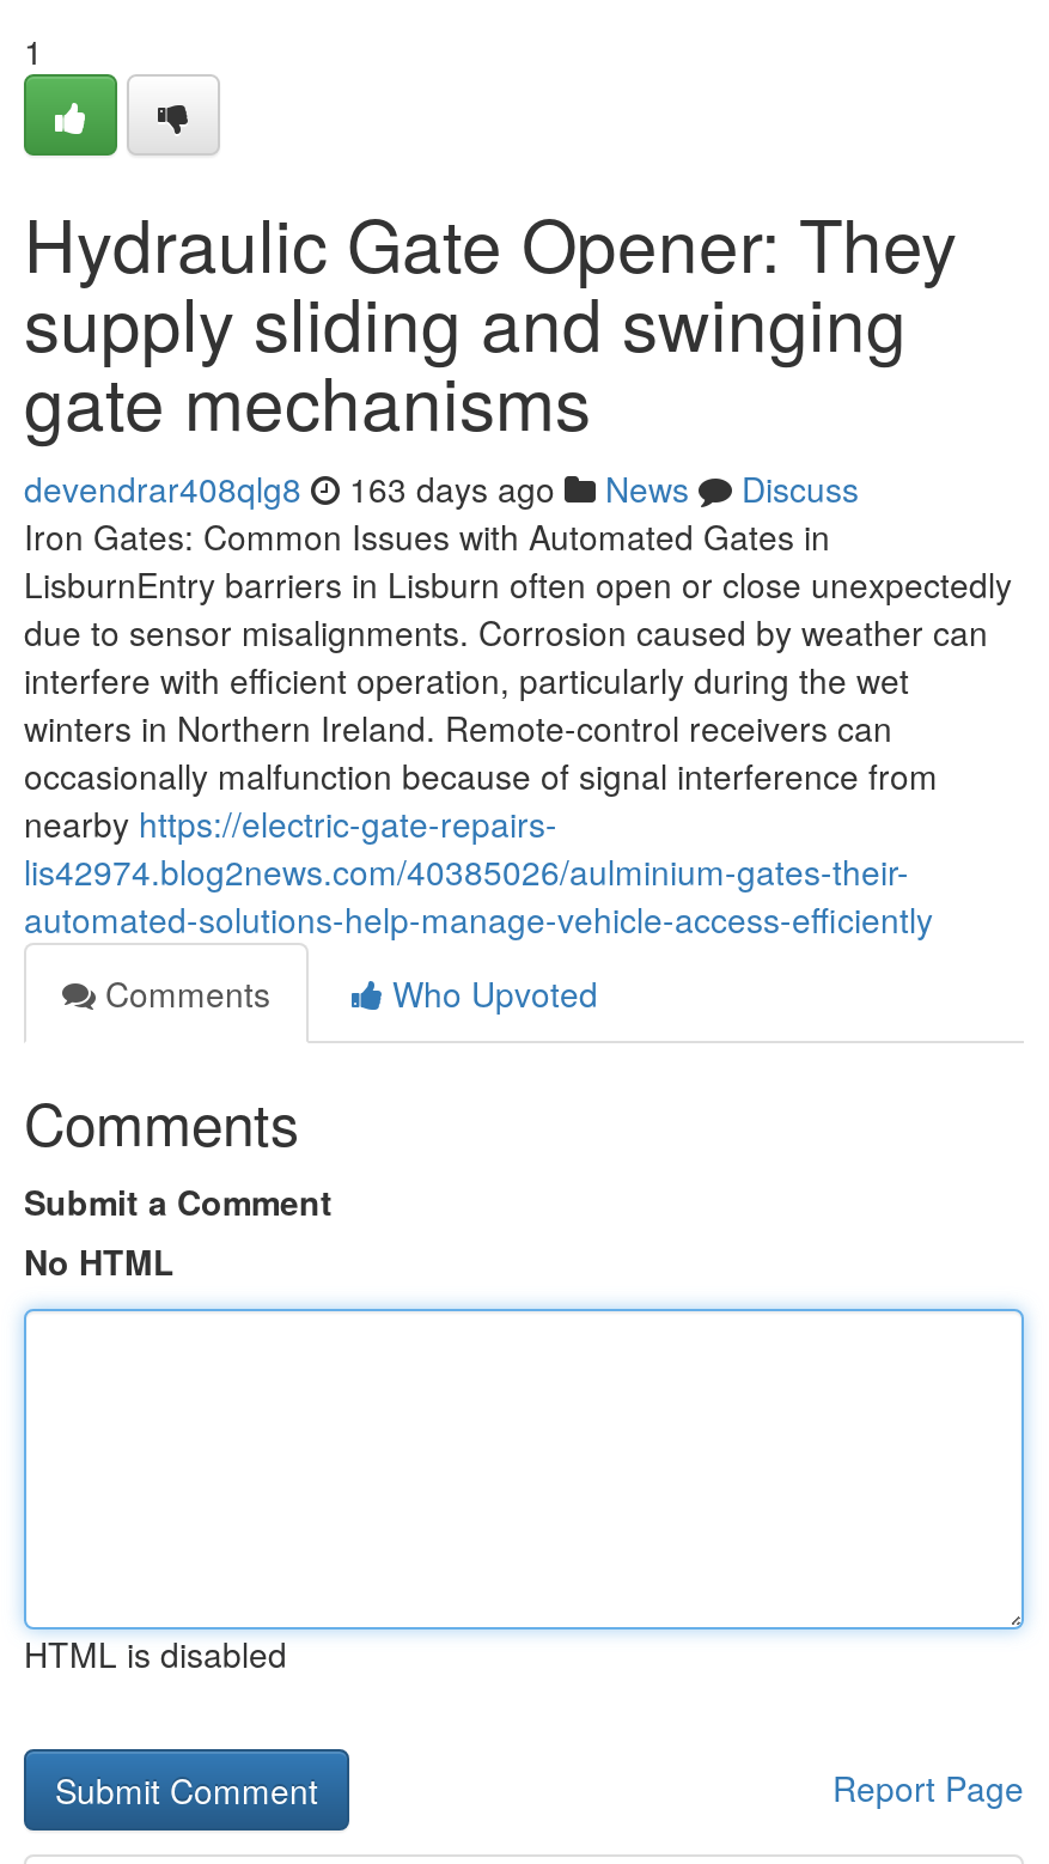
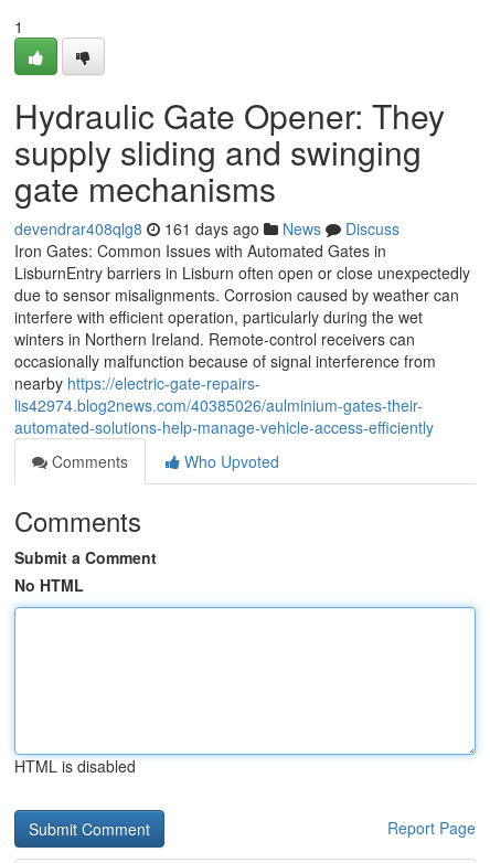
[24,464,859,512] devendrar408qlg8 163 days ago News Discuss -> [14,217,400,239] devendrar408qlg8 161 days ago News Discuss

